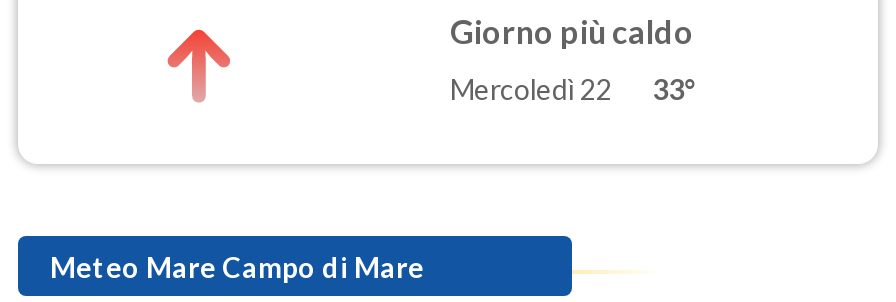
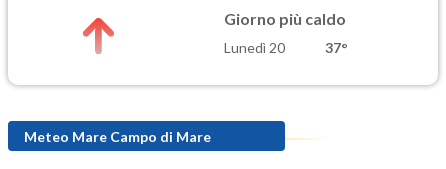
[450,73,698,107] Mercoledì 22 | 33° -> [224,39,348,56] Lunedì 20 | 37°

